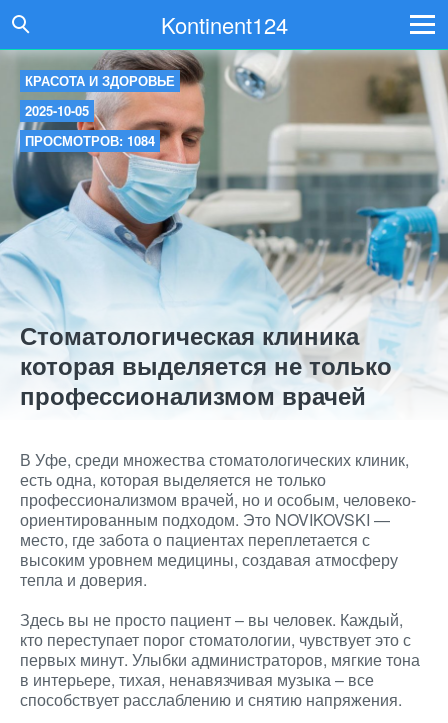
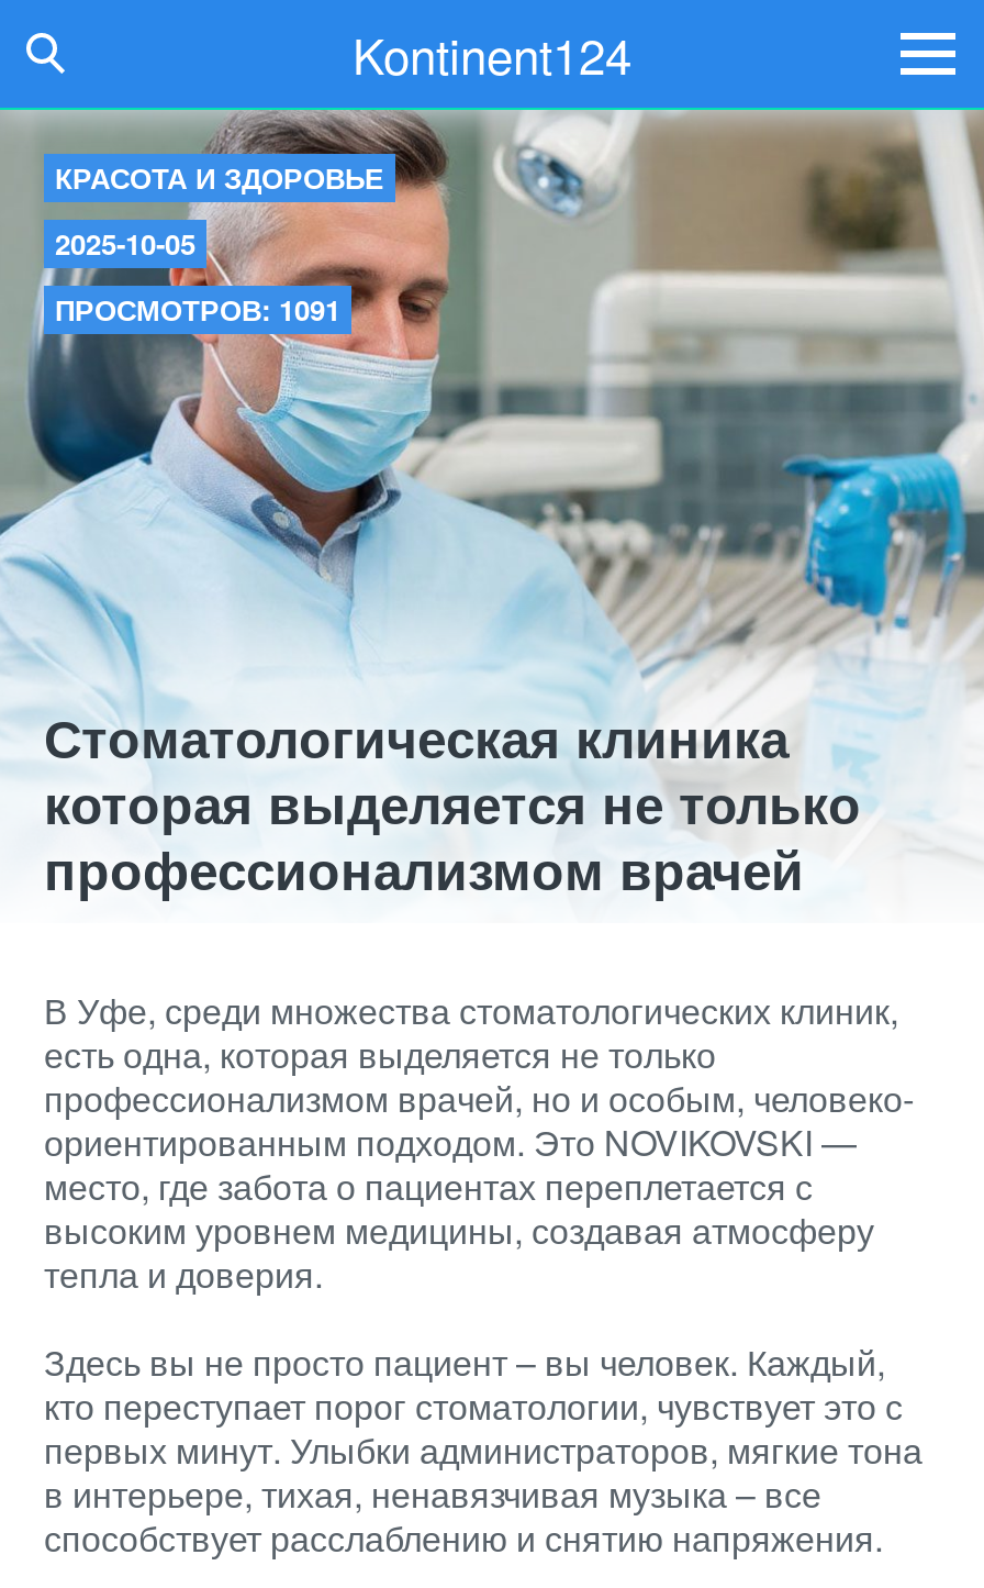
[25,131,155,150] ПРОСМОТРОВ: 1084 -> [55,288,340,330] ПРОСМОТРОВ: 1091

